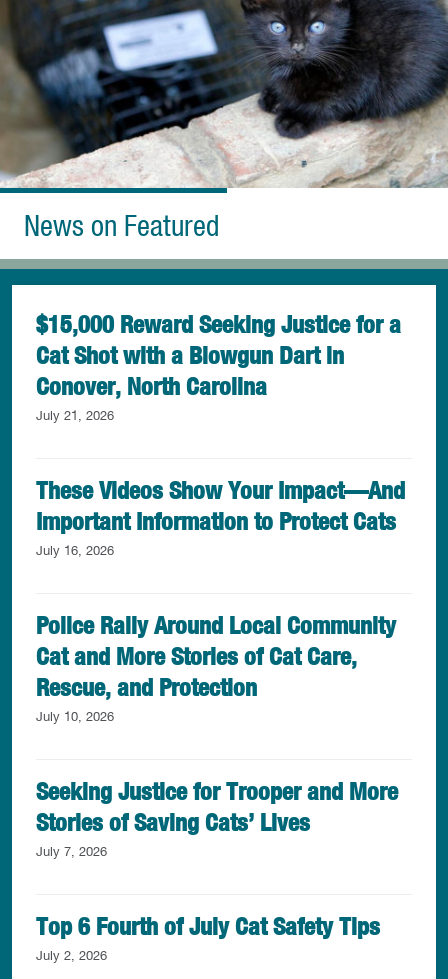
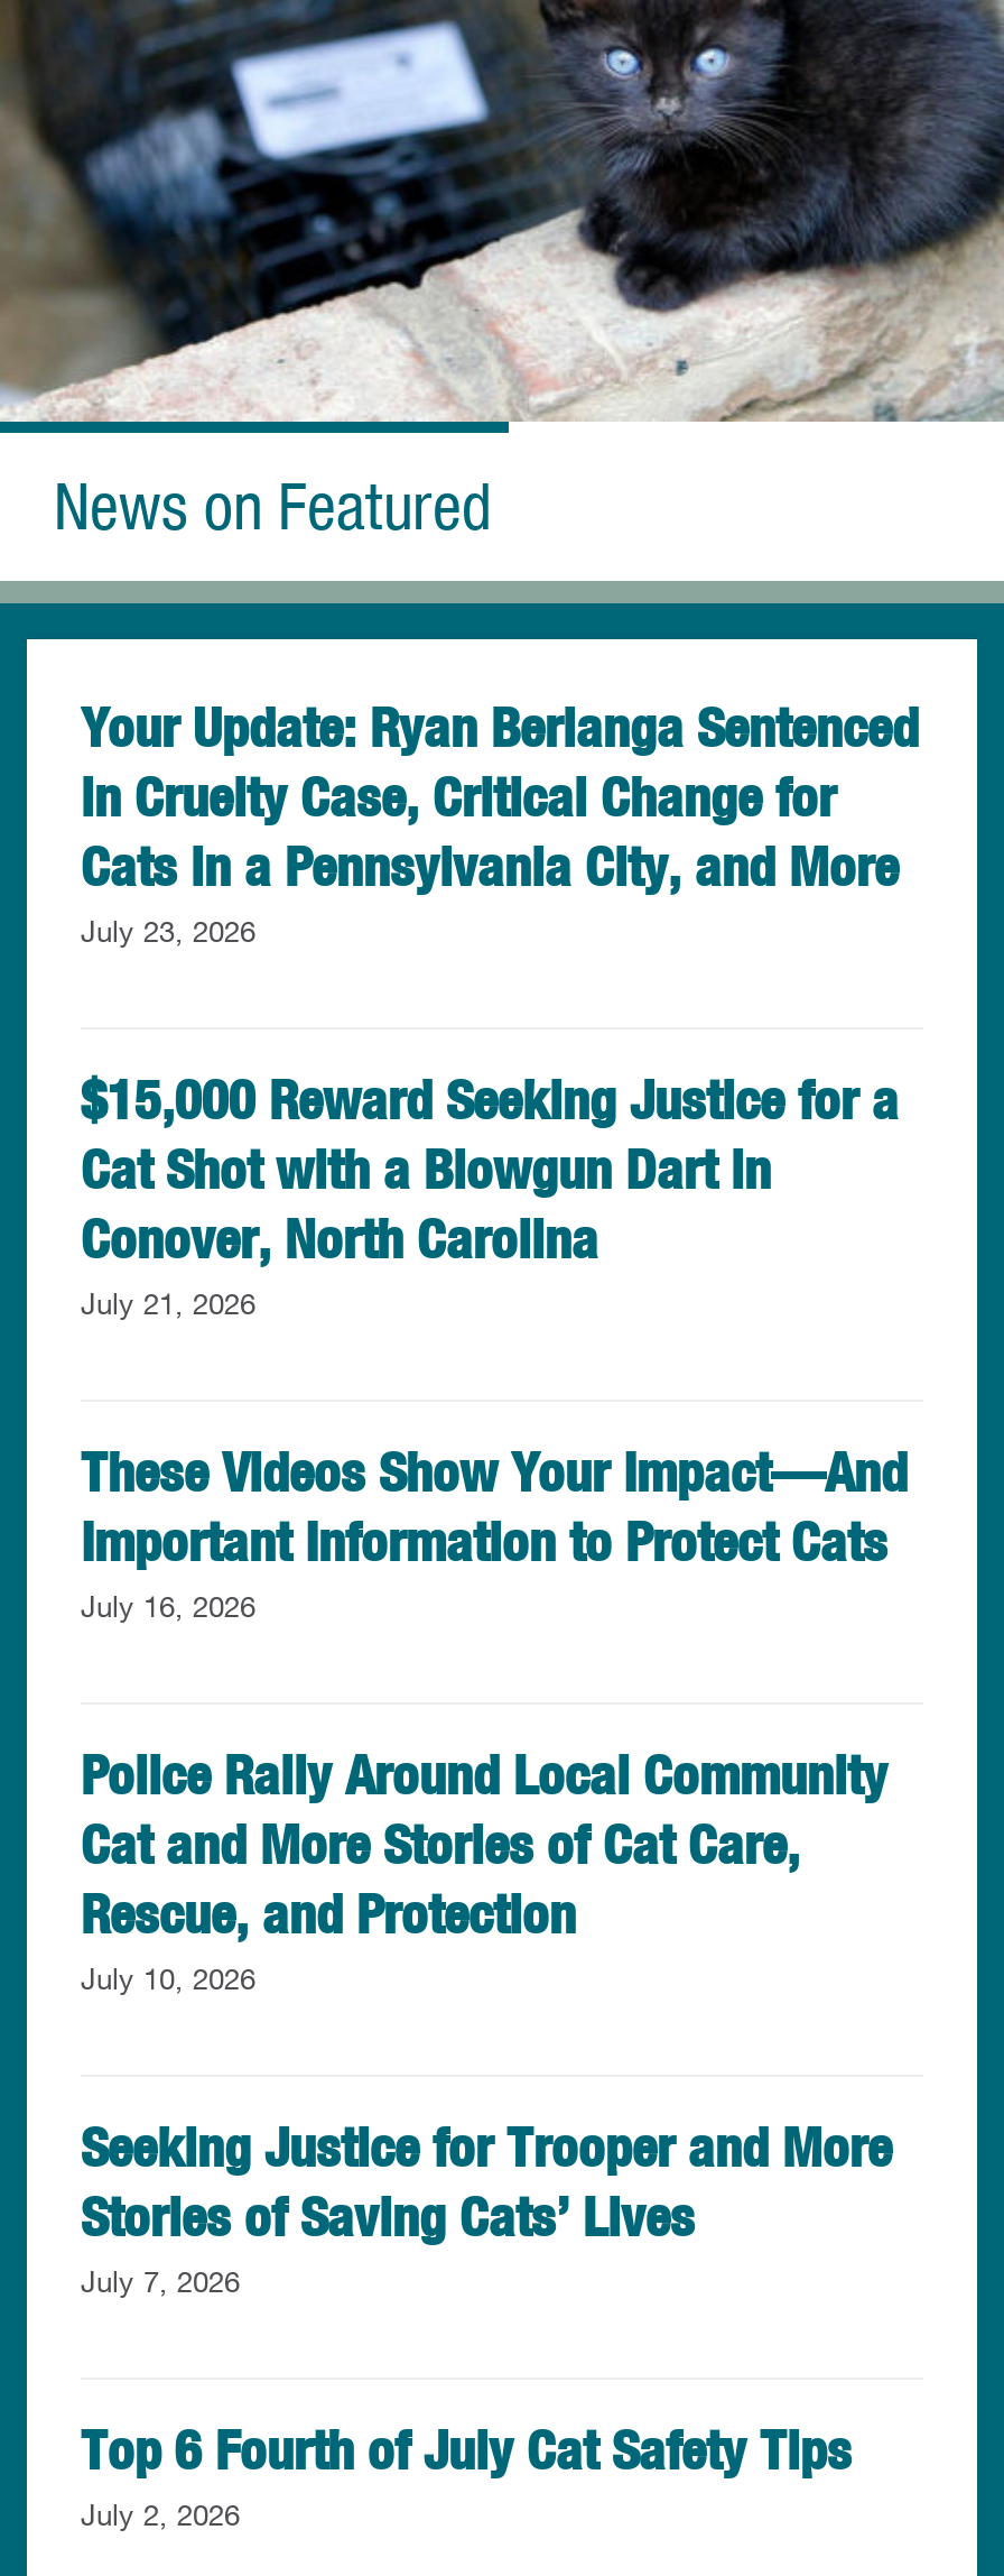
none -> [81,694,919,949] Your Update: Ryan Berlanga Sentenced | in Cruelty Case, Critical Change for | Cats in a Pennsylvania City, and More | July 23, 2026

